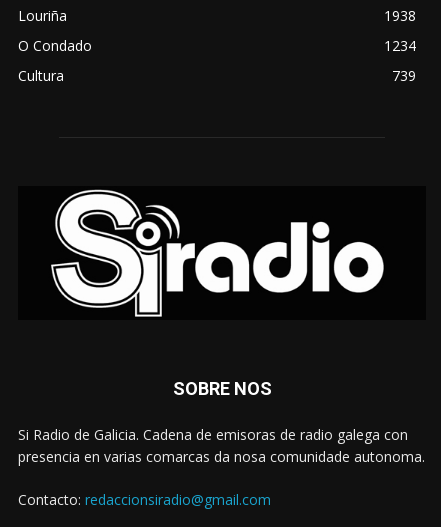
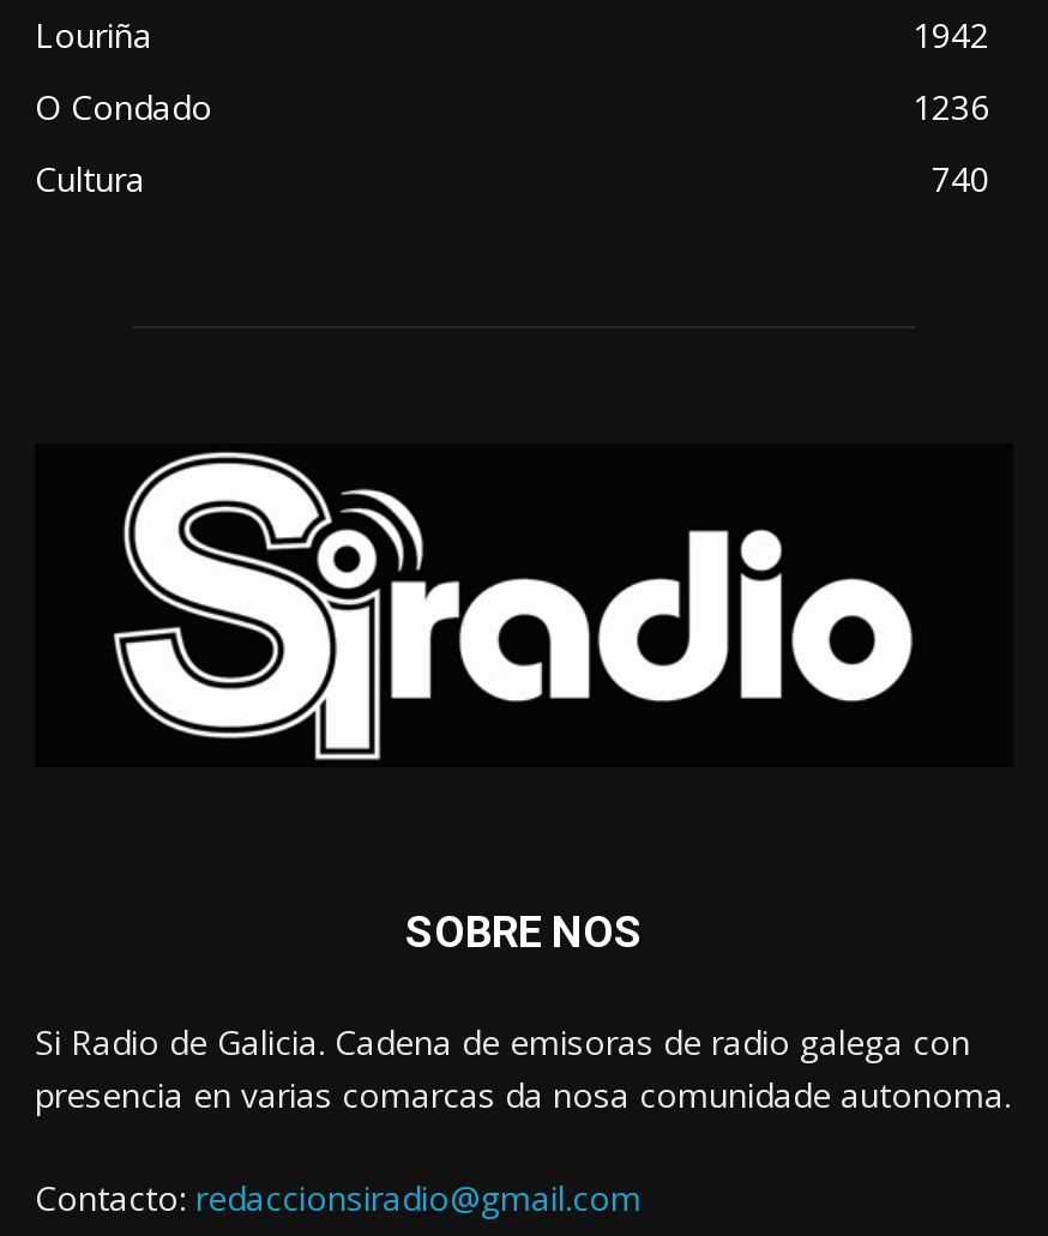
[384,6,416,25] 1938 -> [913,13,989,59] 1942
[384,36,416,55] 1234 -> [913,85,989,131] 1236
[392,66,416,85] 739 -> [932,157,989,203] 740

